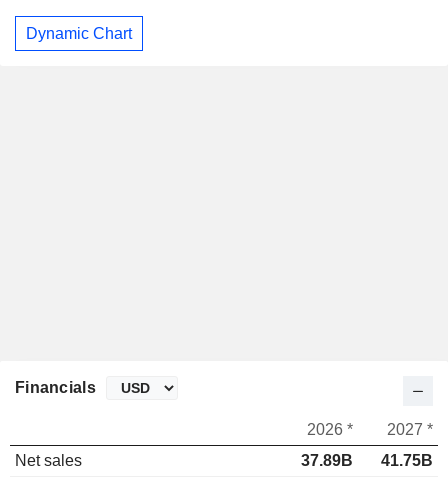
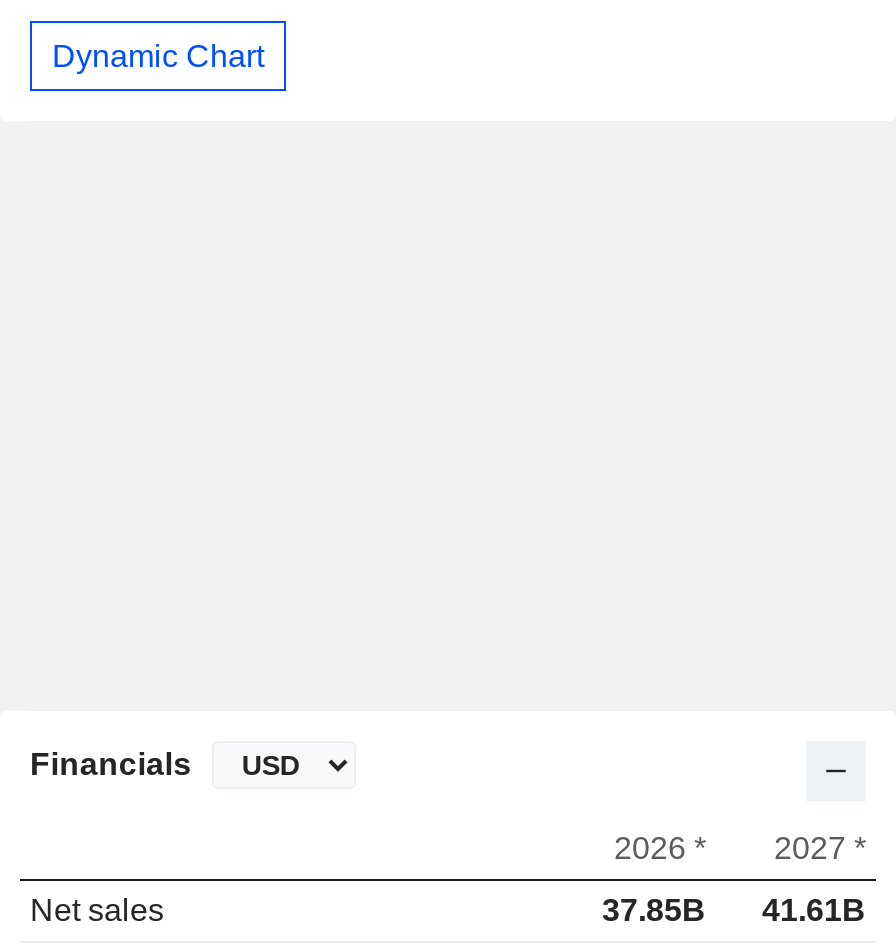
[301,452,433,469] 37.89B | 41.75B -> [602,894,866,928] 37.85B | 41.61B

